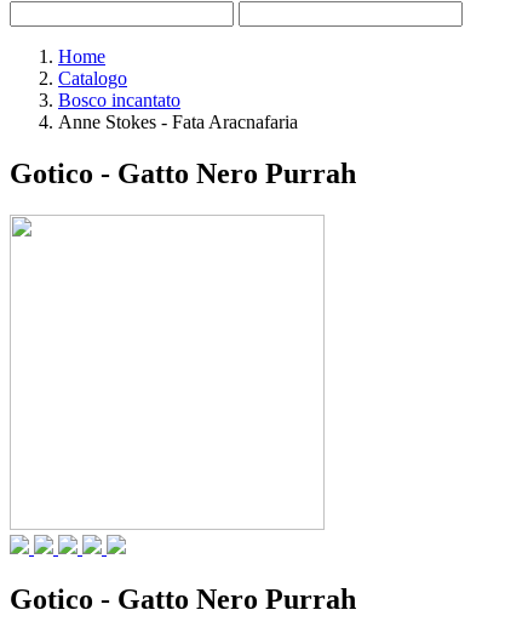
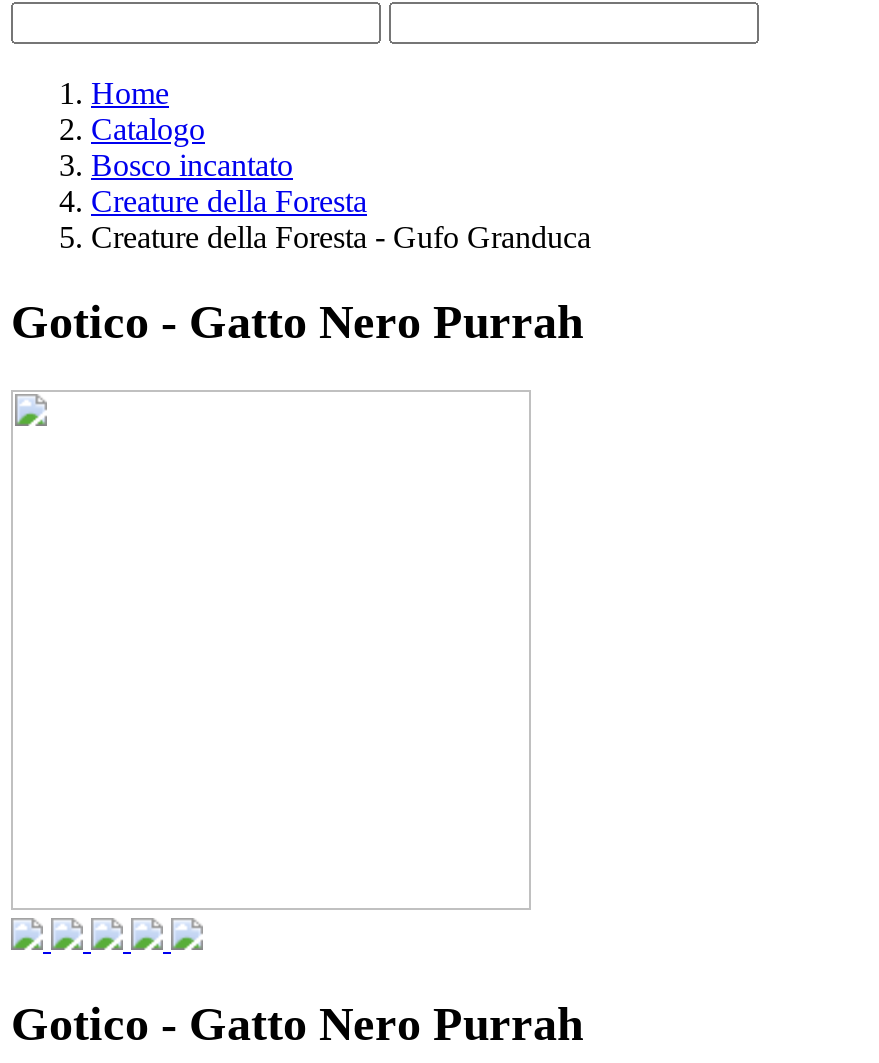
[58,112,298,132] Anne Stokes - Fata Aracnafaria -> [91,184,591,254] Creature della Foresta | Creature della Foresta - Gufo Granduca

